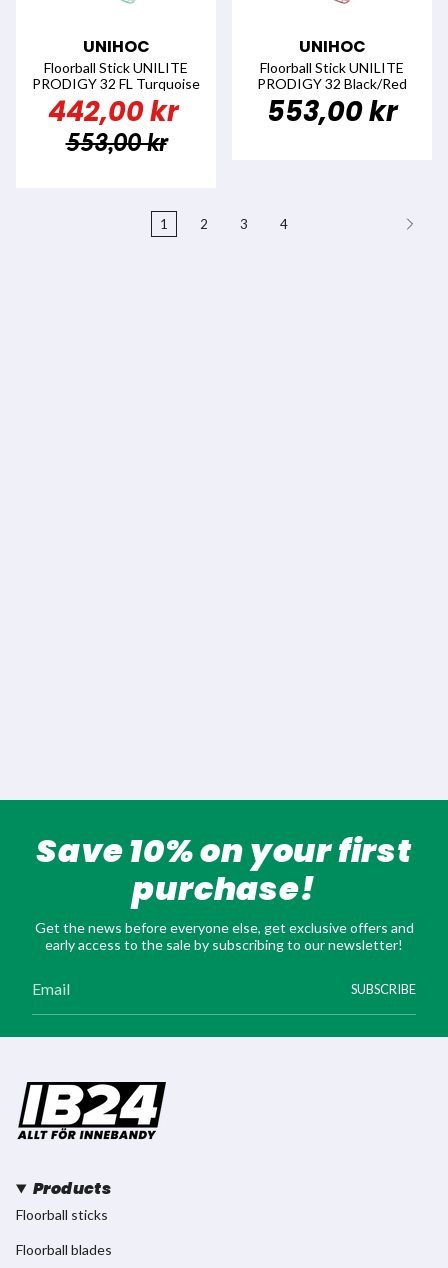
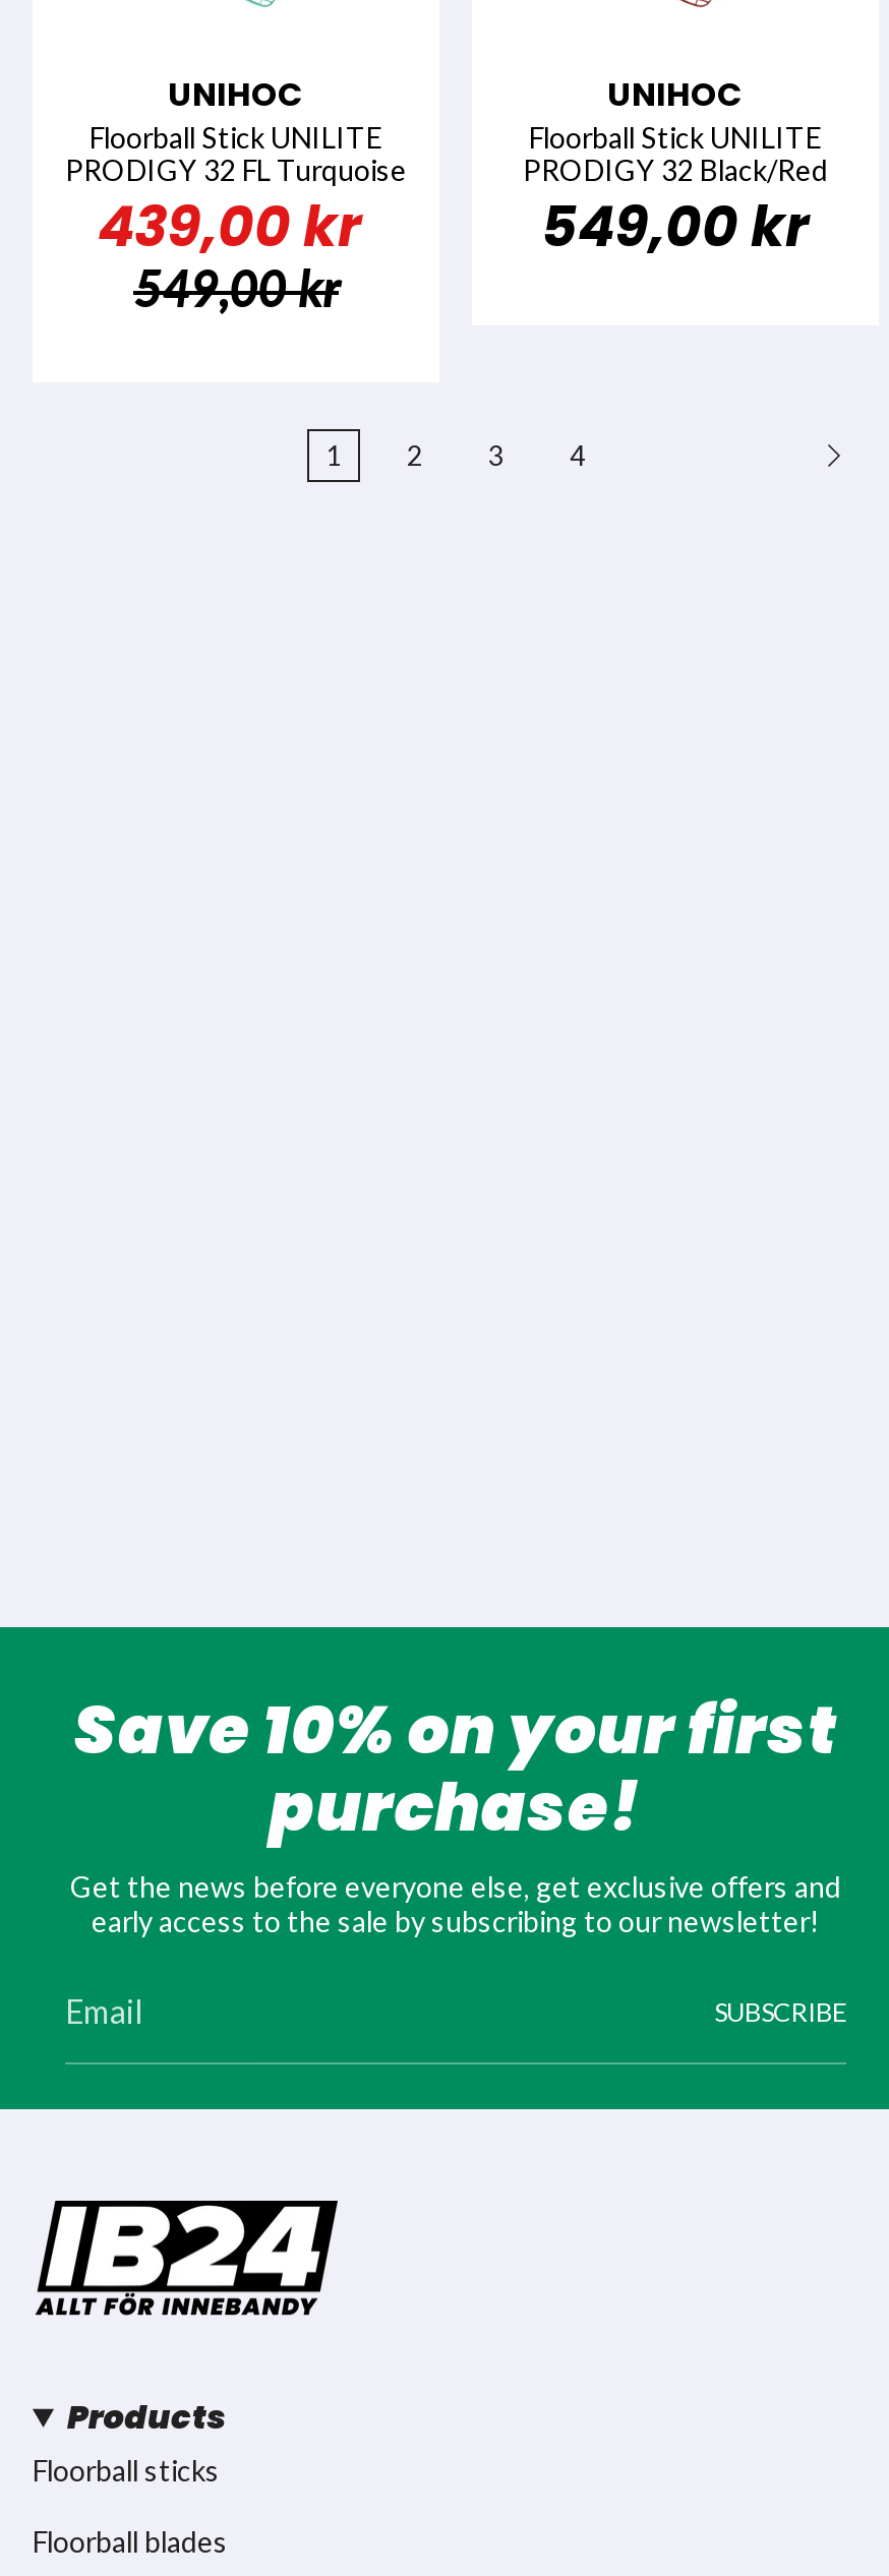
[47,92,178,131] 442,00 kr -> [98,186,362,266] 439,00 kr
[266,92,397,131] 553,00 kr -> [541,186,810,266] 549,00 kr
[65,127,166,156] 553,00 kr -> [133,257,339,316] 549,00 kr

